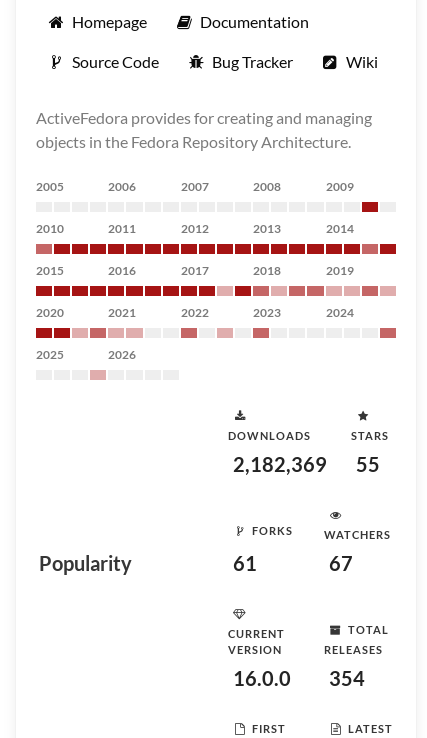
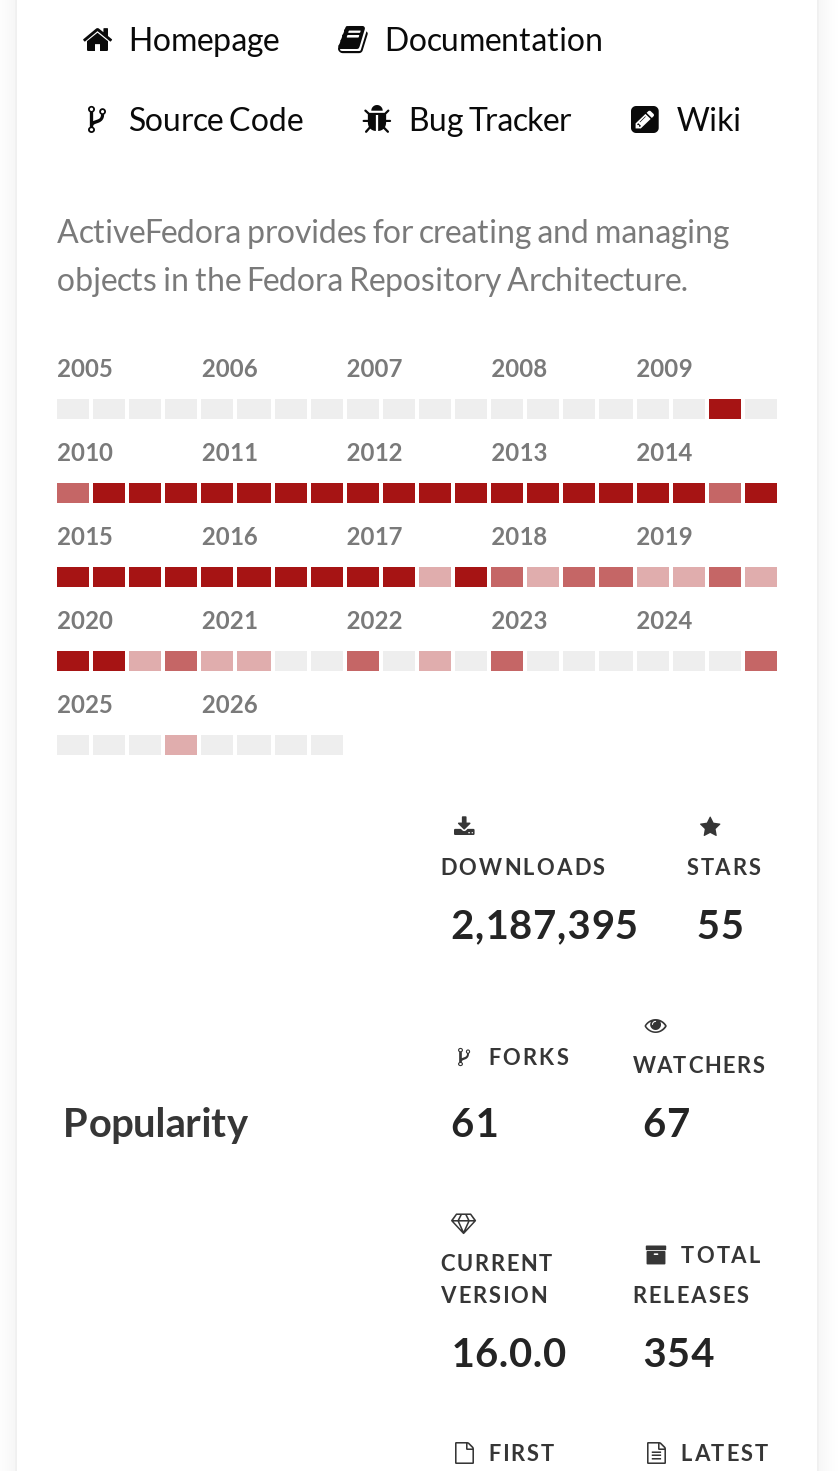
[233,452,380,476] 2,182,369 55 -> [451,899,745,947] 2,187,395 55

